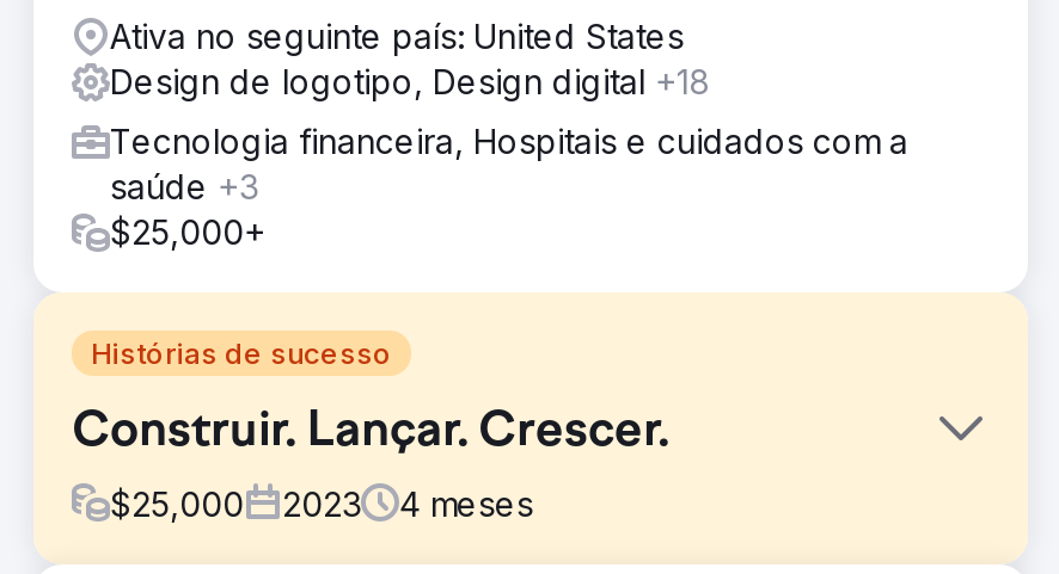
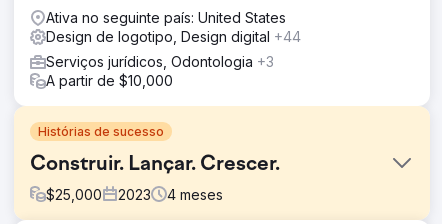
[110,60,710,100] Design de logotipo, Design digital +18 -> [46,28,301,45] Design de logotipo, Design digital +44
[110,120,908,251] Tecnologia financeira, Hospitais e cuidados com a | saúde +3 | $25,000+ -> [46,53,274,89] Serviços jurídicos, Odontologia +3 | A partir de $10,000

